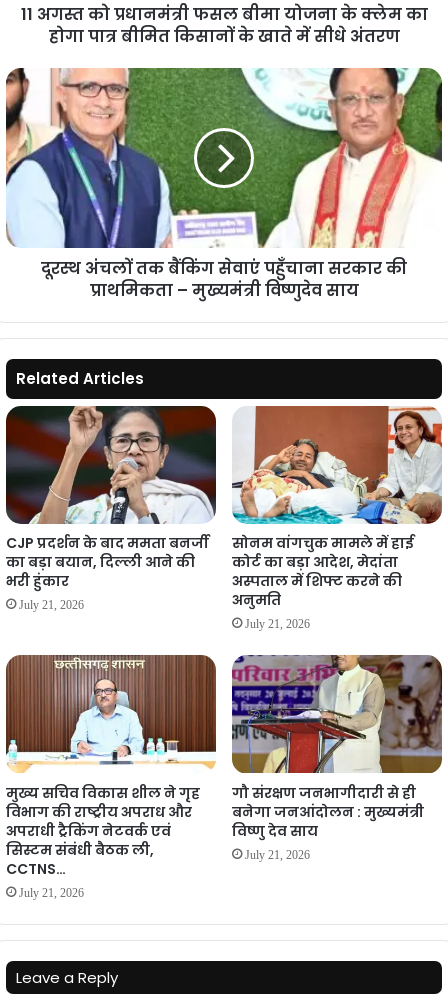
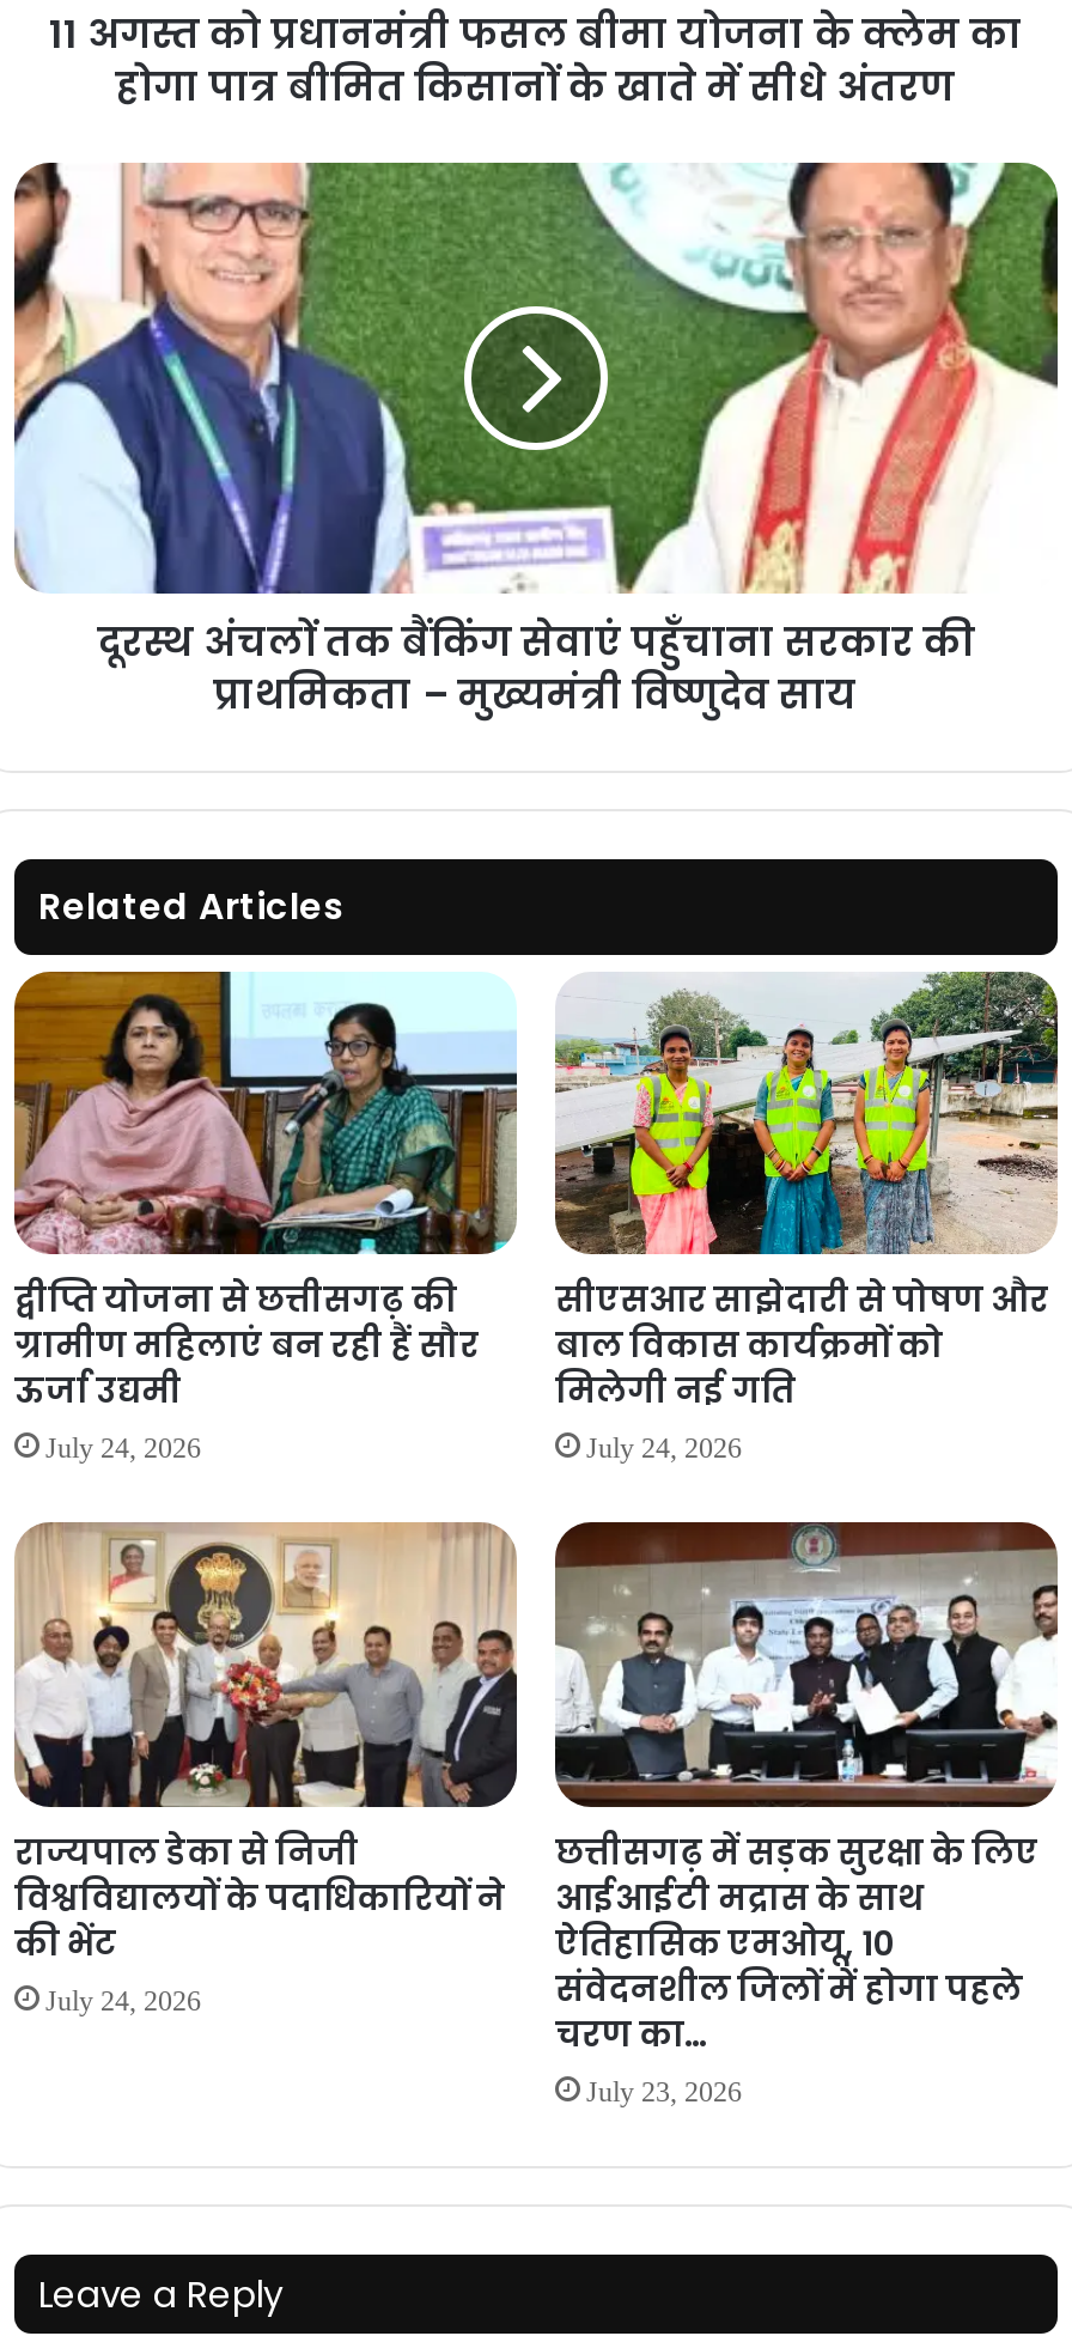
[5,405,217,612] [image] | CJP प्रदर्शन के बाद ममता बनर्जी | का बड़ा बयान, दिल्ली आने की | भरी हुंकार | July 21, 2026 -> [12,969,517,1466] [image] | द्वीप्ति योजना से छत्तीसगढ़ की | ग्रामीण महिलाएं बन रही हैं सौर | ऊर्जा उद्यमी | July 24, 2026
[232,405,443,631] [image] | सोनम वांगचुक मामले में हाई | कोर्ट का बड़ा आदेश, मेदांता | अस्पताल में शिफ्ट करने की | अनुमति | July 21, 2026 -> [553,969,1060,1465] [image] | सीएसआर साझेदारी से पोषण और | बाल विकास कार्यक्रमों को | मिलेगी नई गति | July 24, 2026
[5,654,216,900] [image] | मुख्य सचिव विकास शील ने गृह | विभाग की राष्ट्रीय अपराध और | अपराधी ट्रैकिंग नेटवर्क एवं | सिस्टम संबंधी बैठक ली, | CCTNS… | July 21, 2026 -> [14,1522,517,2017] [image] | राज्यपाल डेका से निजी | विश्वविद्यालयों के पदाधिकारियों ने | की भेंट | July 24, 2026
[231,654,443,862] [image] | गौ संरक्षण जनभागीदारी से ही | बनेगा जनआंदोलन : मुख्यमंत्री | विष्णु देव साय | July 21, 2026 -> [555,1520,1058,2108] [image] | छत्तीसगढ़ में सड़क सुरक्षा के लिए | आईआईटी मद्रास के साथ | ऐतिहासिक एमओयू, 10 | संवेदनशील जिलों में होगा पहले | चरण का… | July 23, 2026

